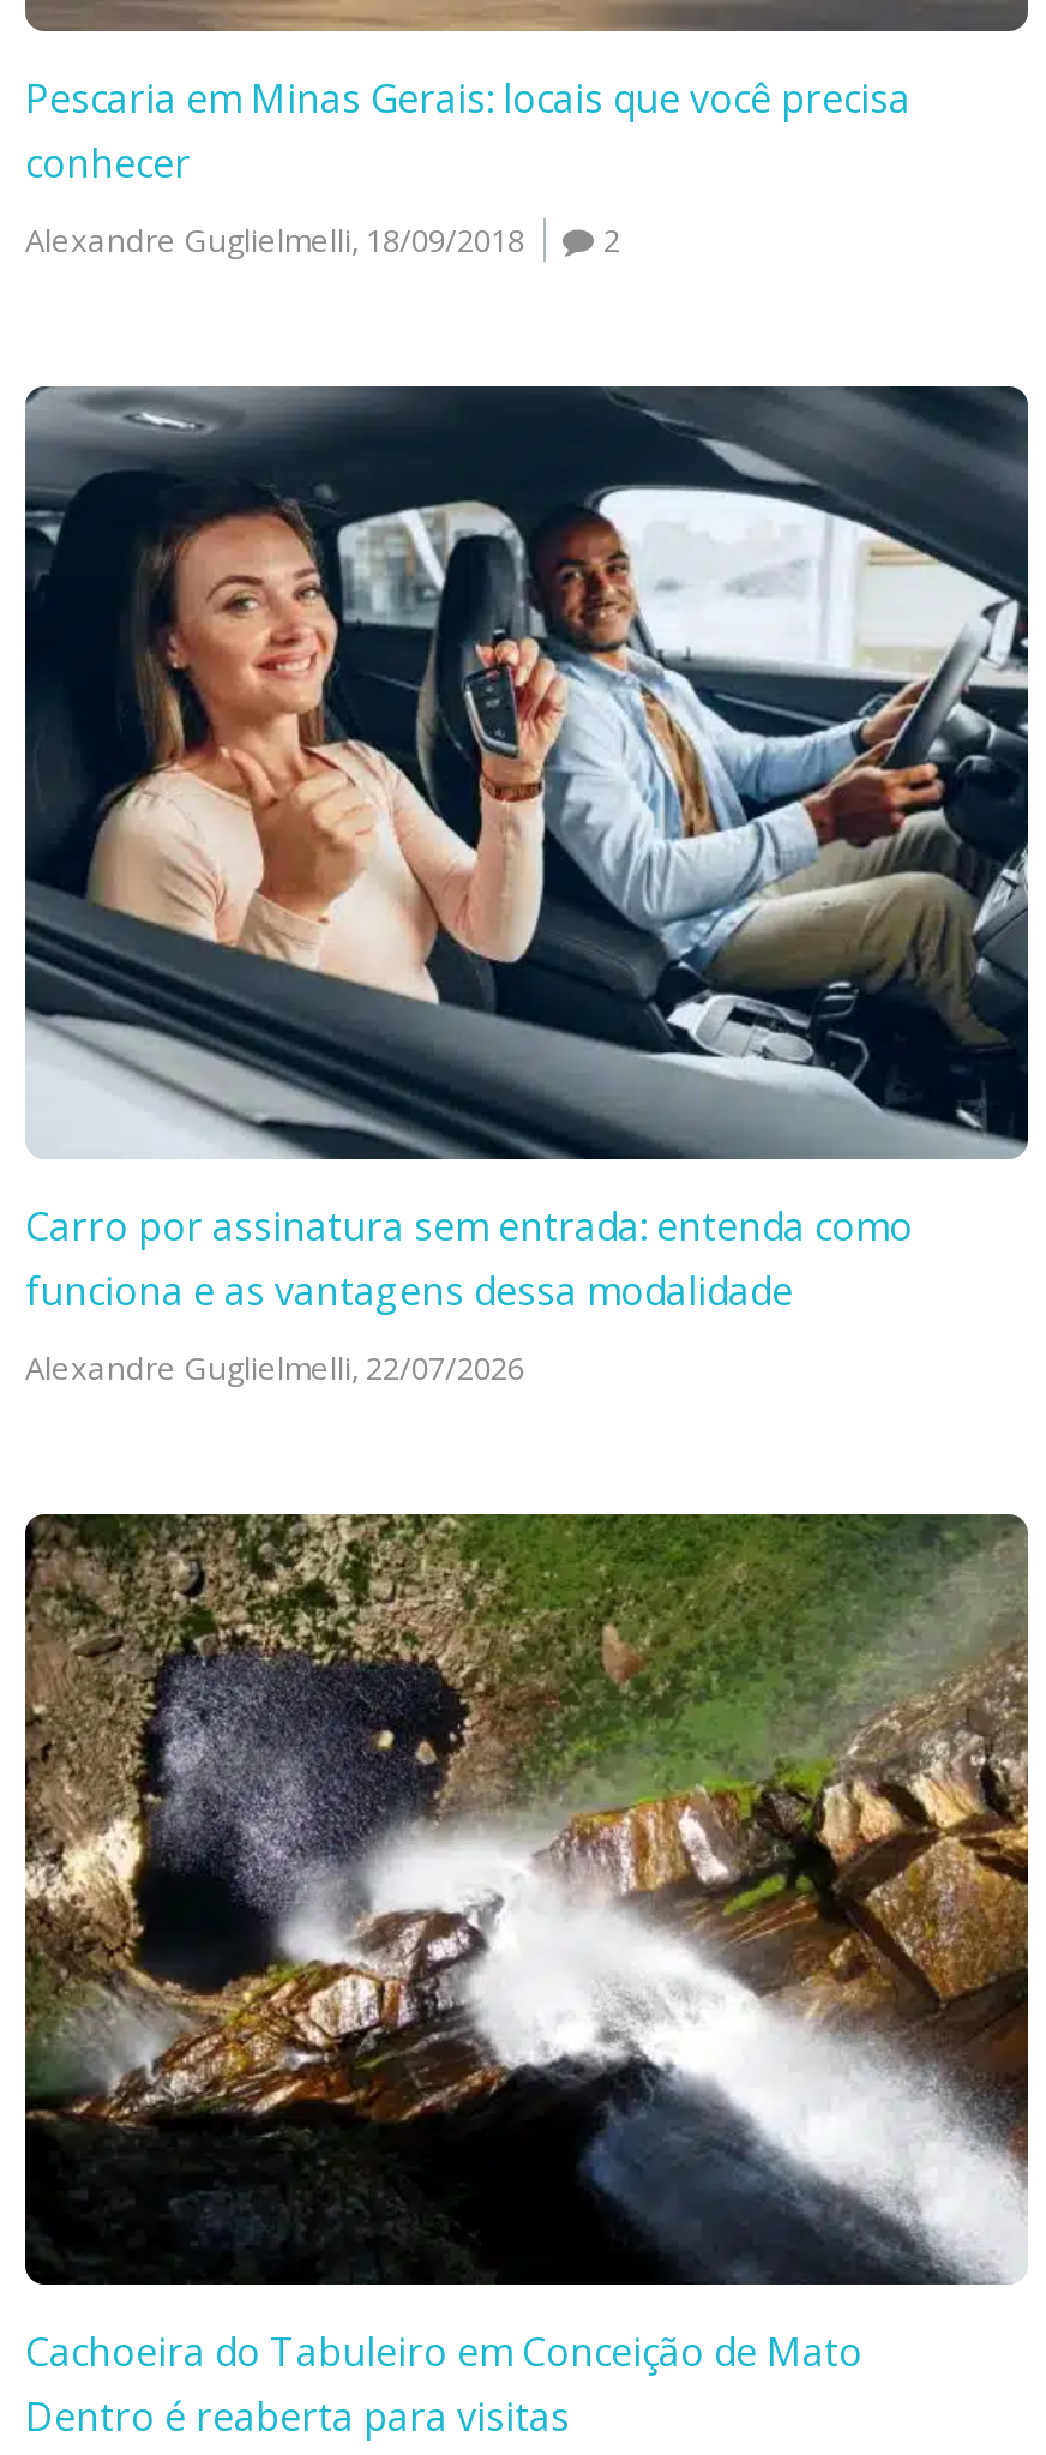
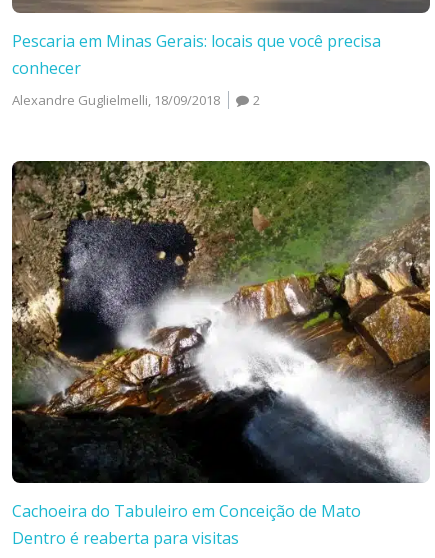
[23,386,1028,1389] [image] | Carro por assinatura sem entrada: entenda como | funciona e as vantagens dessa modalidade | Alexandre Guglielmelli, 22/07/2026 -> none

